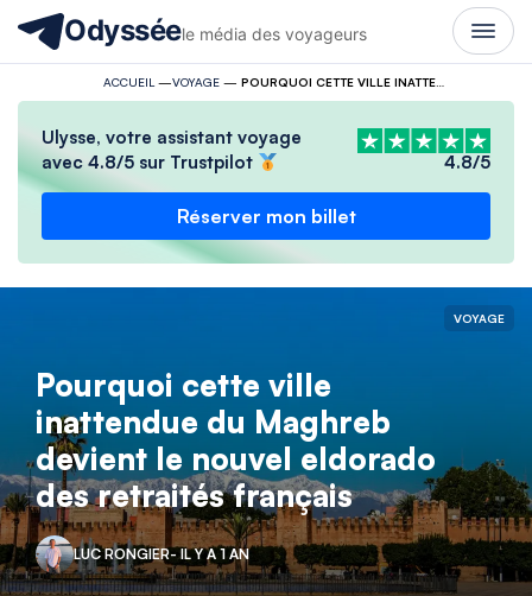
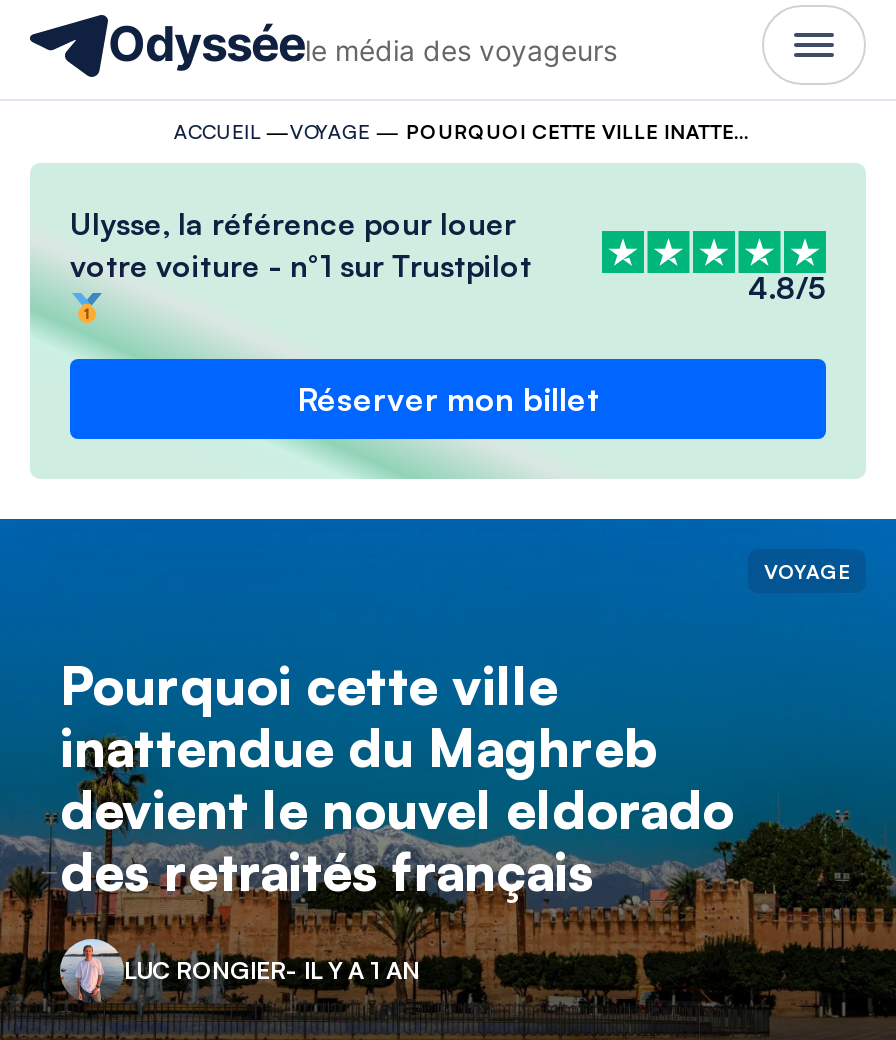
[42,126,302,173] Ulysse, votre assistant voyage | avec 4.8/5 sur Trustpilot -> [70,205,532,285] Ulysse, la référence pour louer | votre voiture - n°1 sur Trustpilot

